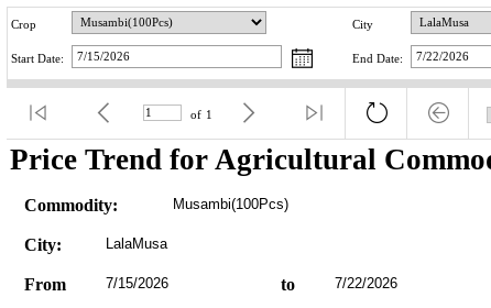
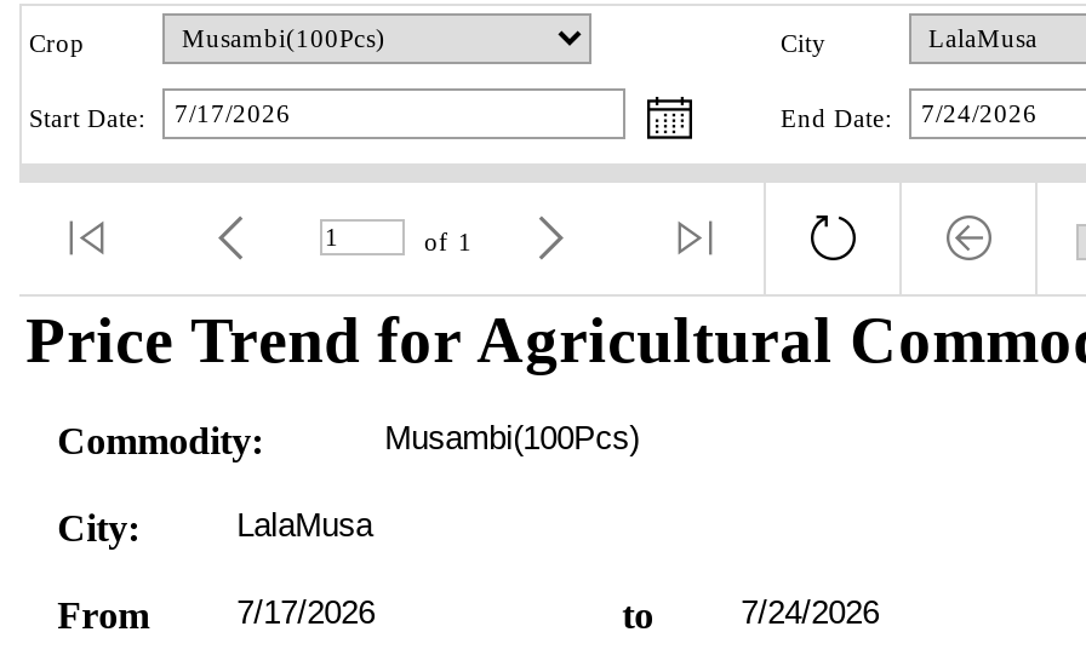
[105,275,168,291] 7/15/2026 -> [237,594,375,630] 7/17/2026
[334,275,397,291] 7/22/2026 -> [741,594,879,630] 7/24/2026

